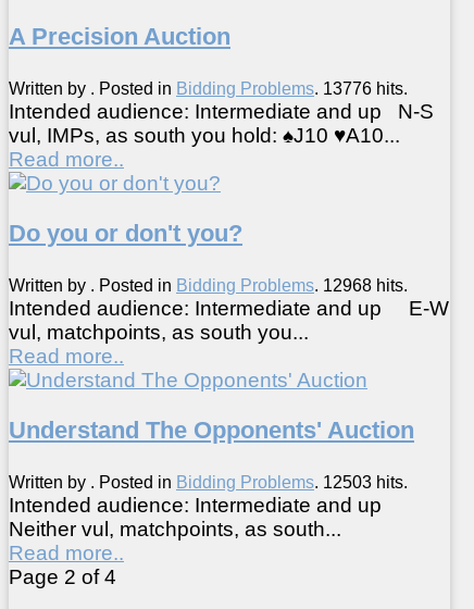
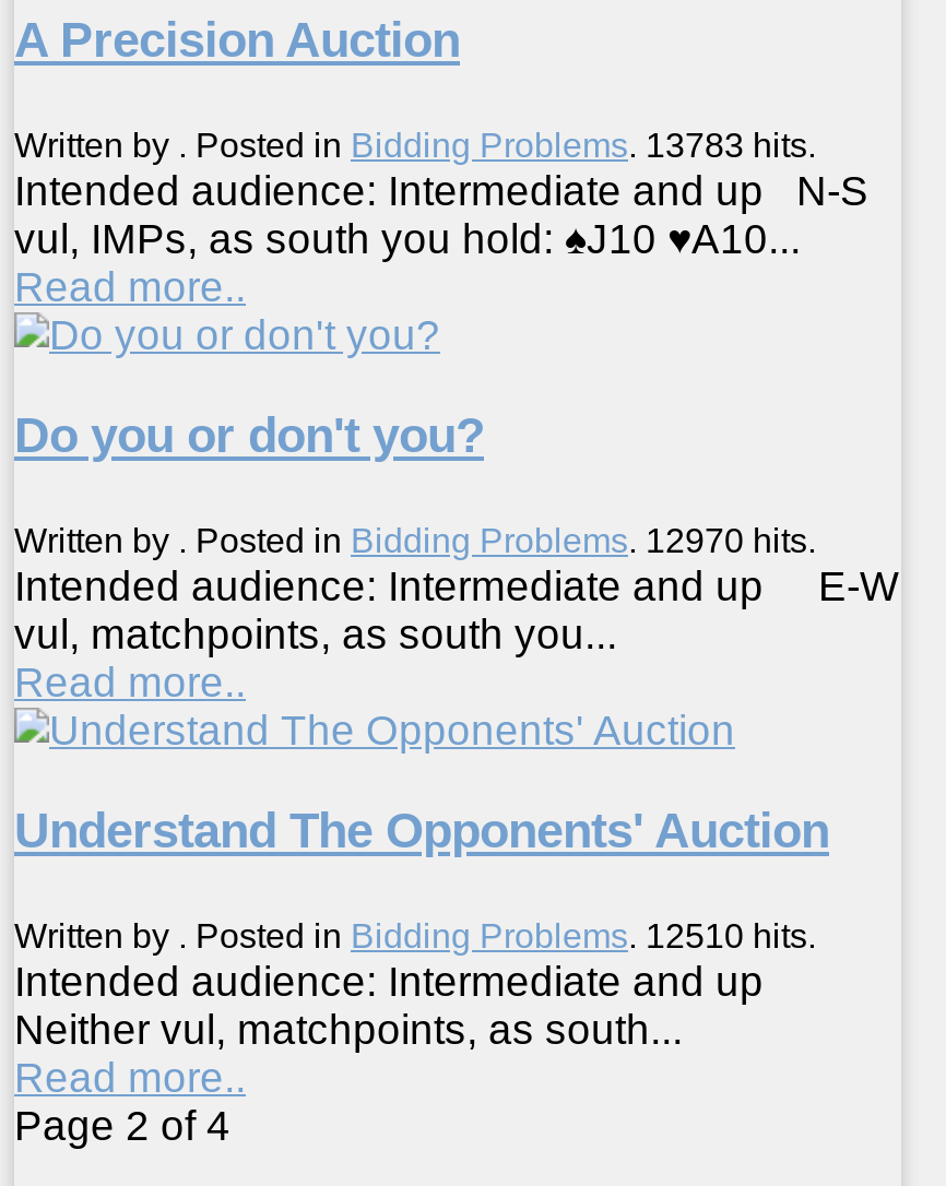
[9,79,408,98] Written by . Posted in Bidding Problems. 13776 hits. -> [14,126,816,164] Written by . Posted in Bidding Problems. 13783 hits.
[9,276,408,294] Written by . Posted in Bidding Problems. 12968 hits. -> [14,522,816,559] Written by . Posted in Bidding Problems. 12970 hits.
[9,473,408,491] Written by . Posted in Bidding Problems. 12503 hits. -> [14,917,816,954] Written by . Posted in Bidding Problems. 12510 hits.

